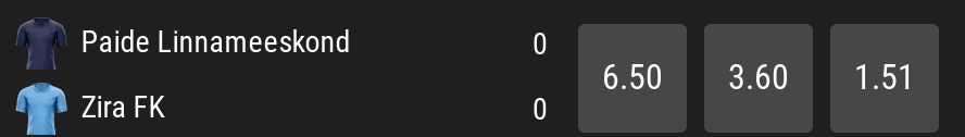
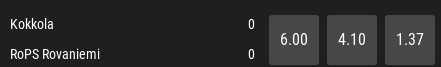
[81,25,350,60] Paide Linnameeskond -> [10,15,54,31] Kokkola
[602,58,915,99] 6.50 | 3.60 | 1.51 -> [280,30,424,49] 6.00 | 4.10 | 1.37
[81,90,166,125] Zira FK -> [10,45,100,61] RoPS Rovaniemi

